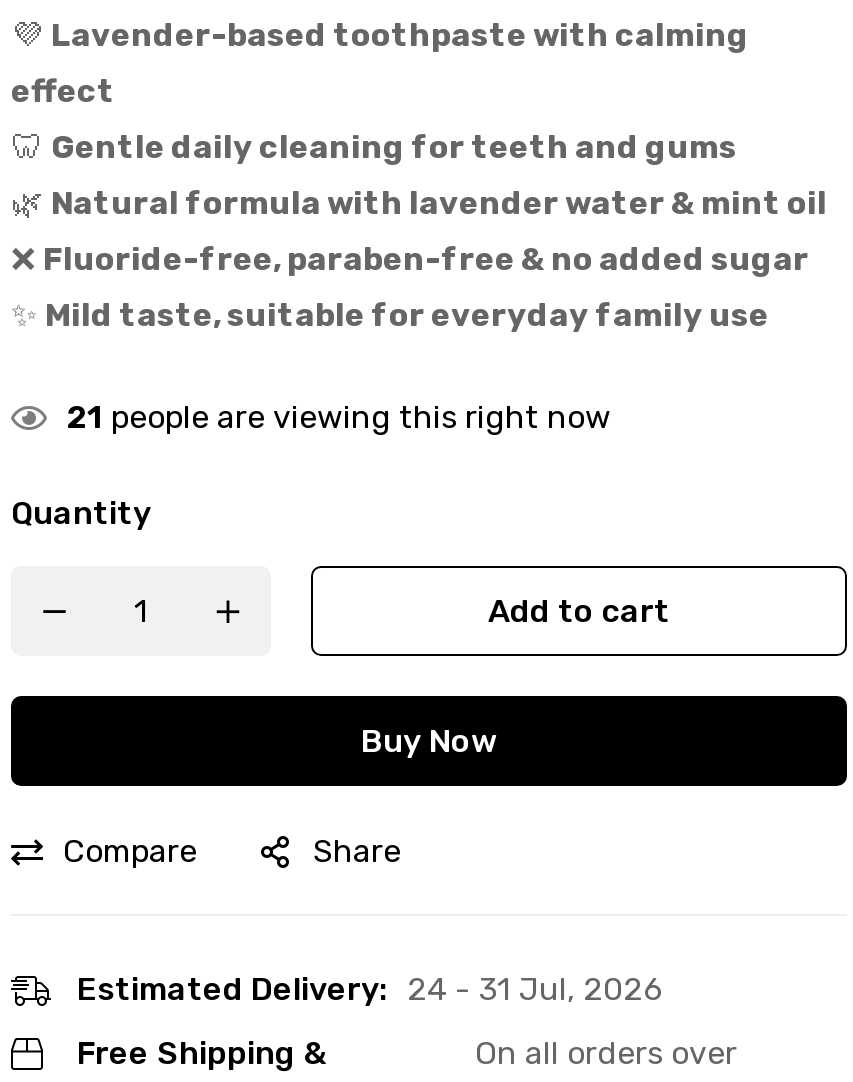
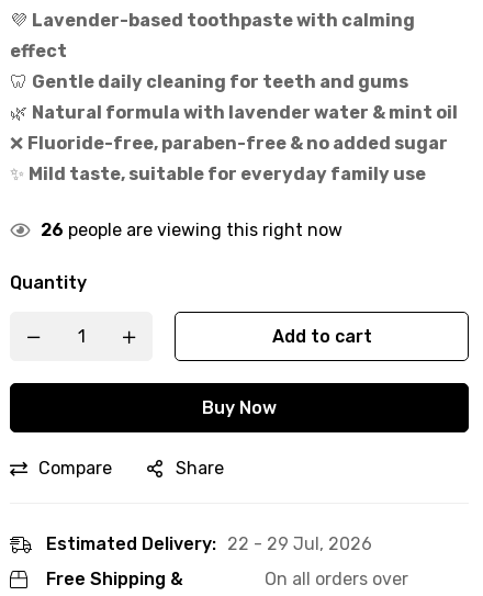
[67,398,611,436] 21 people are viewing this right now -> [41,220,342,240] 26 people are viewing this right now
[77,970,663,1008] Estimated Delivery: 24 - 31 Jul, 2026 -> [46,533,372,554] Estimated Delivery: 22 - 29 Jul, 2026

